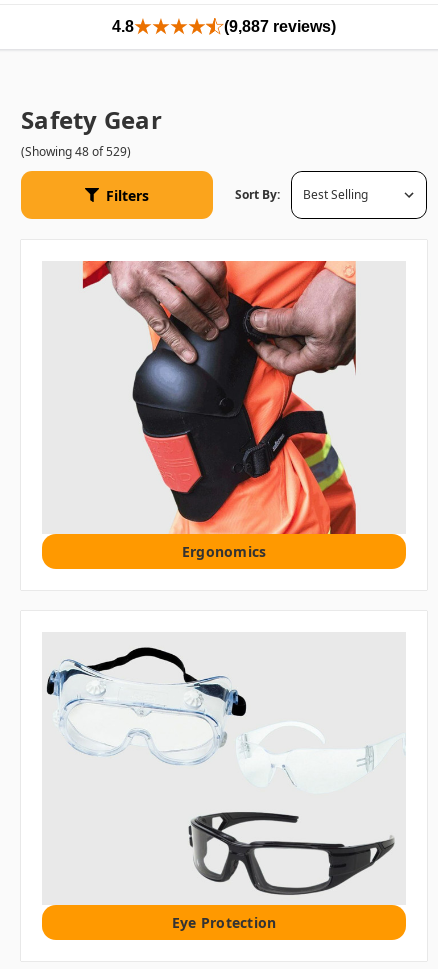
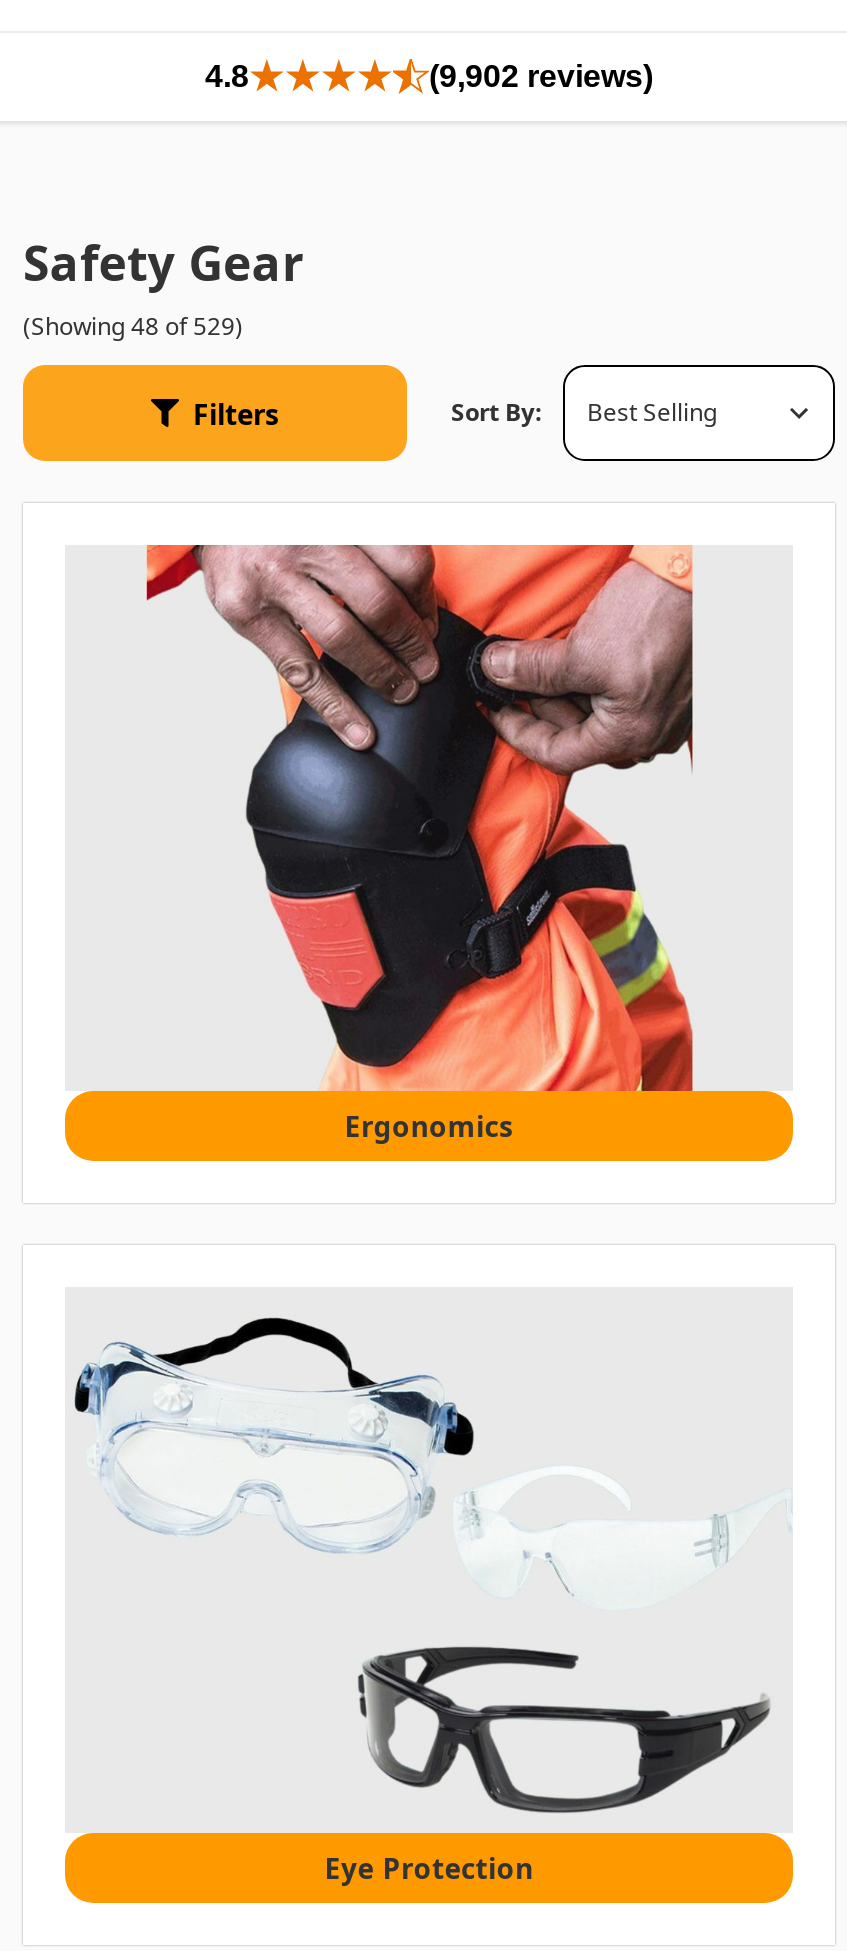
[224,18,336,35] (9,887 reviews) -> [429,59,653,93] (9,902 reviews)

